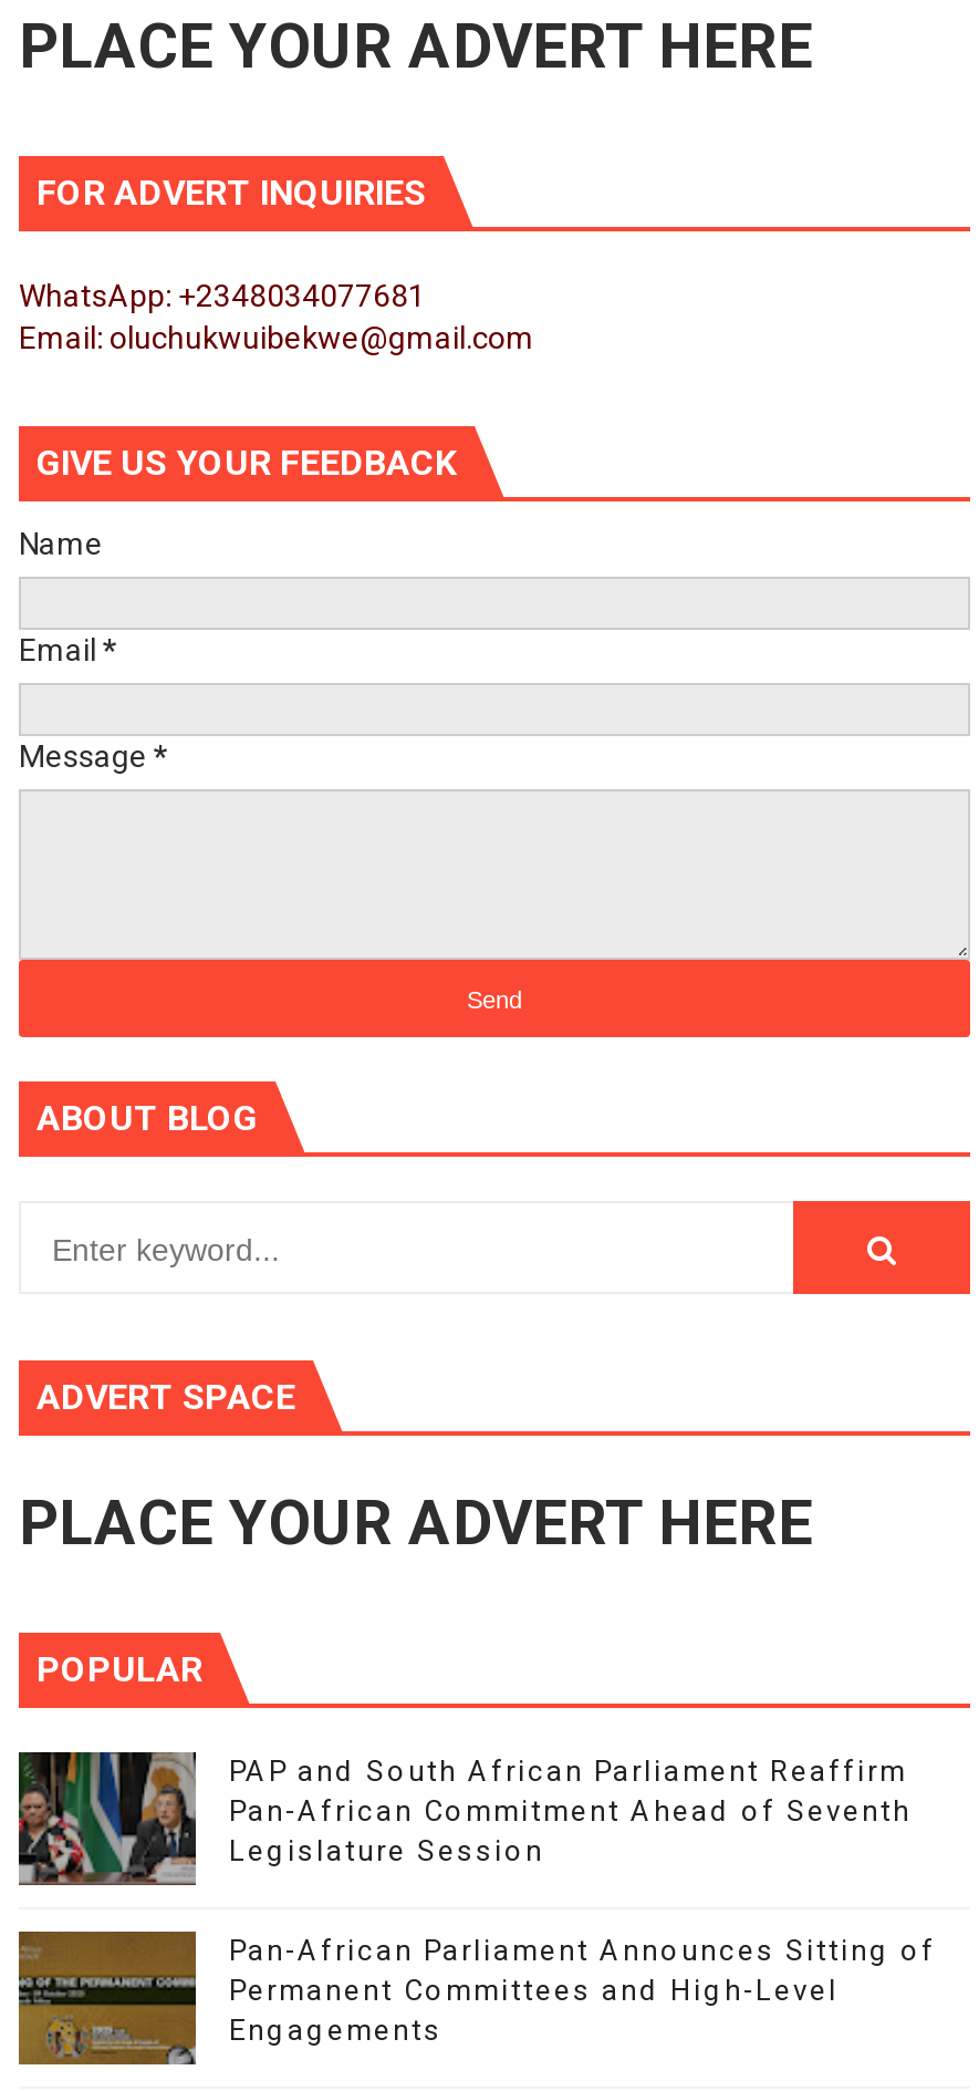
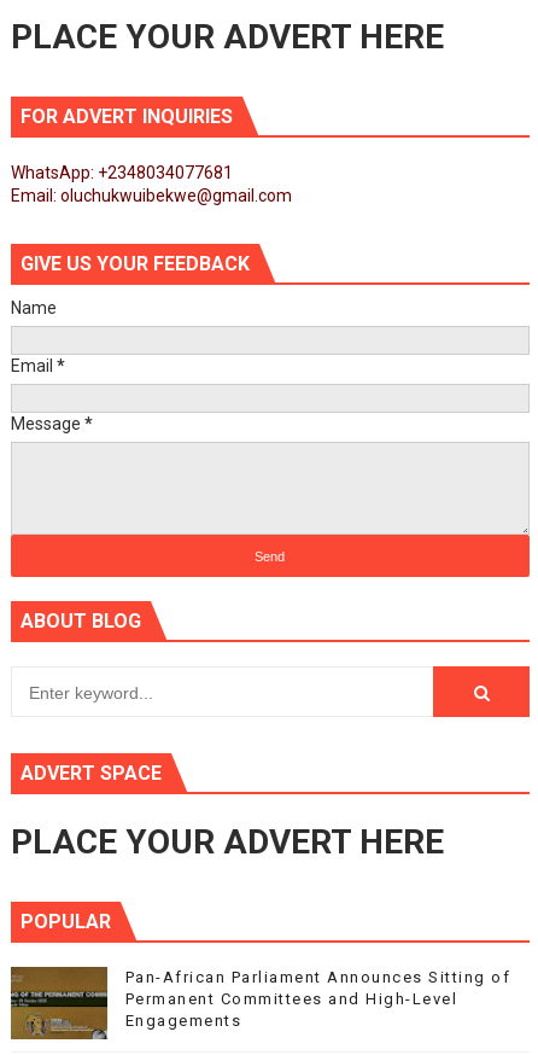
[17,1750,912,1885] [image] | PAP and South African Parliament Reaffirm | Pan-African Commitment Ahead of Seventh | Legislature Session -> none

